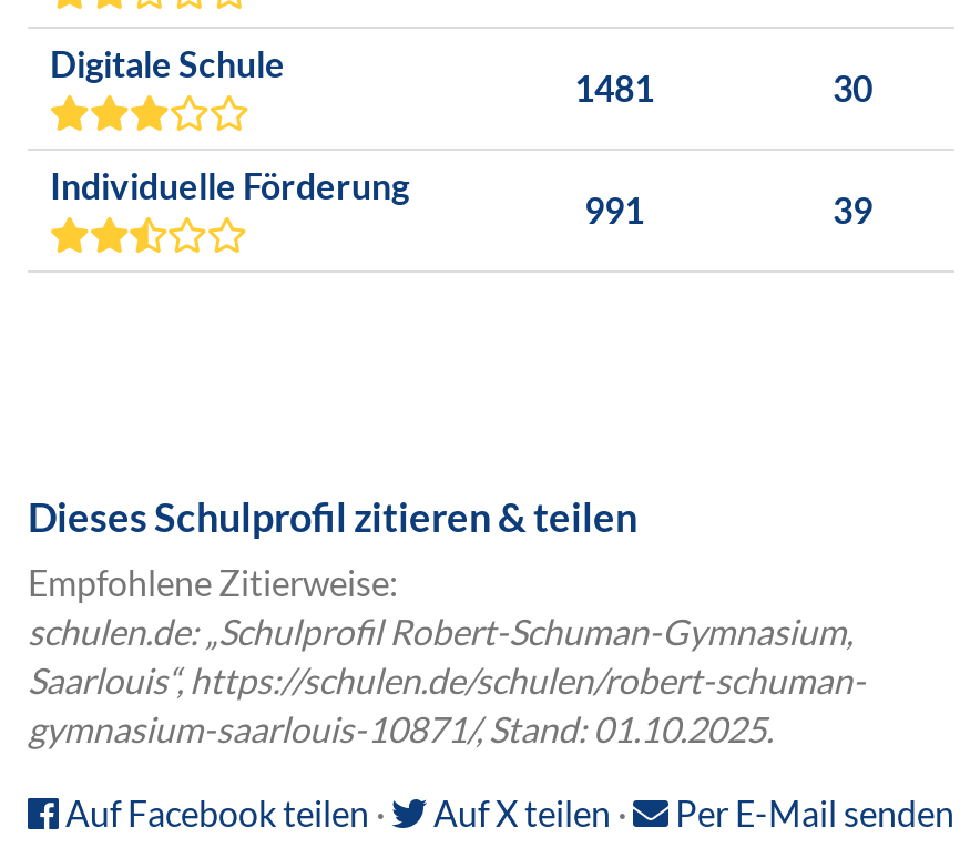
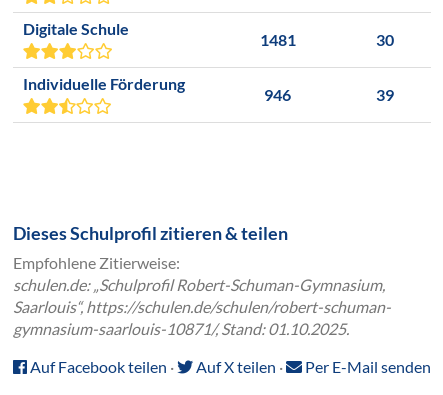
[584,188,644,231] 991 -> [264,85,291,104] 946

